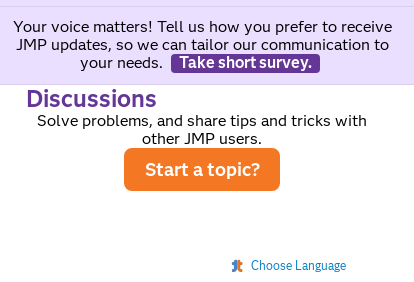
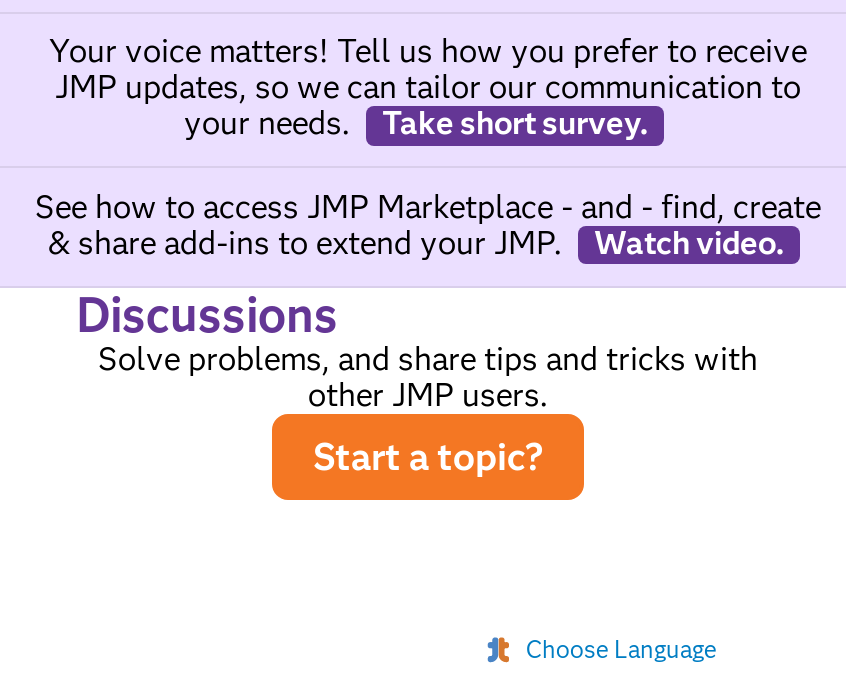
none -> [35,187,821,261] See how to access JMP Marketplace - and - find, create | & share add-ins to extend your JMP. | Watch video.

